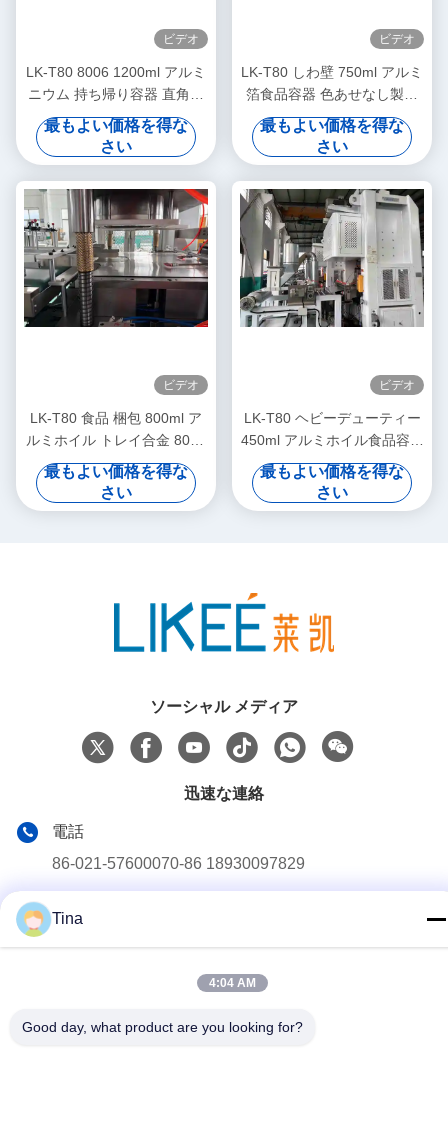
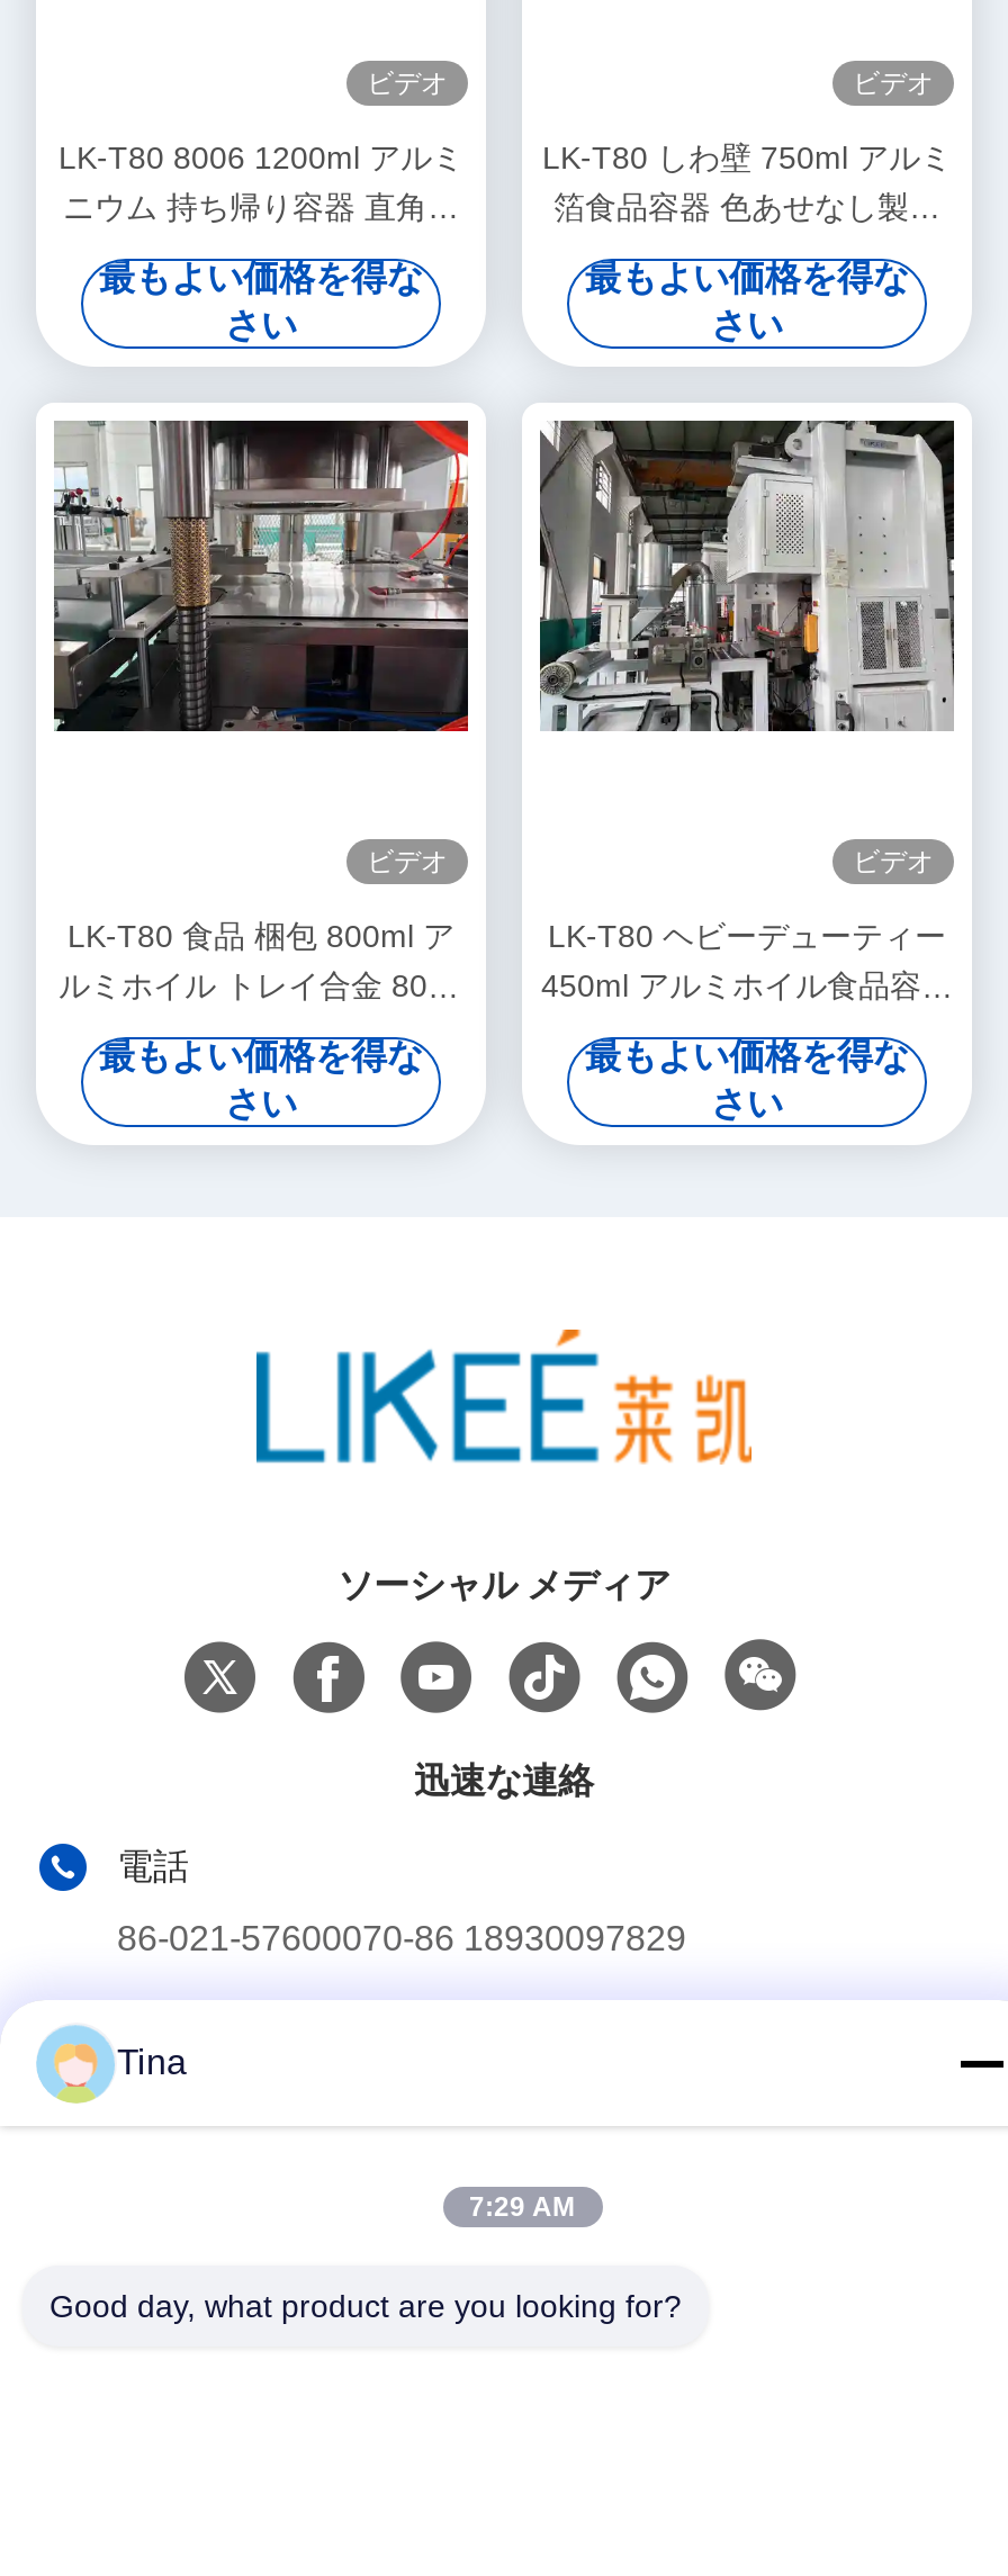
[208,976,255,990] 4:04 AM -> [469,2191,575,2223] 7:29 AM

